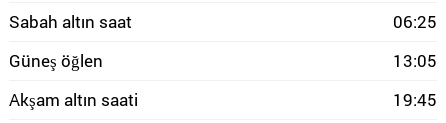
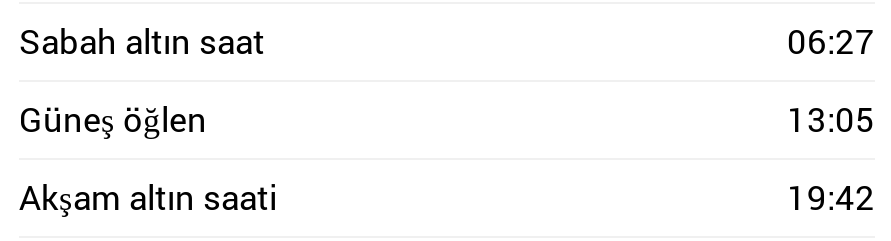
[393,10,437,33] 06:25 -> [787,18,875,64] 06:27
[393,88,437,111] 19:45 -> [787,174,875,220] 19:42

